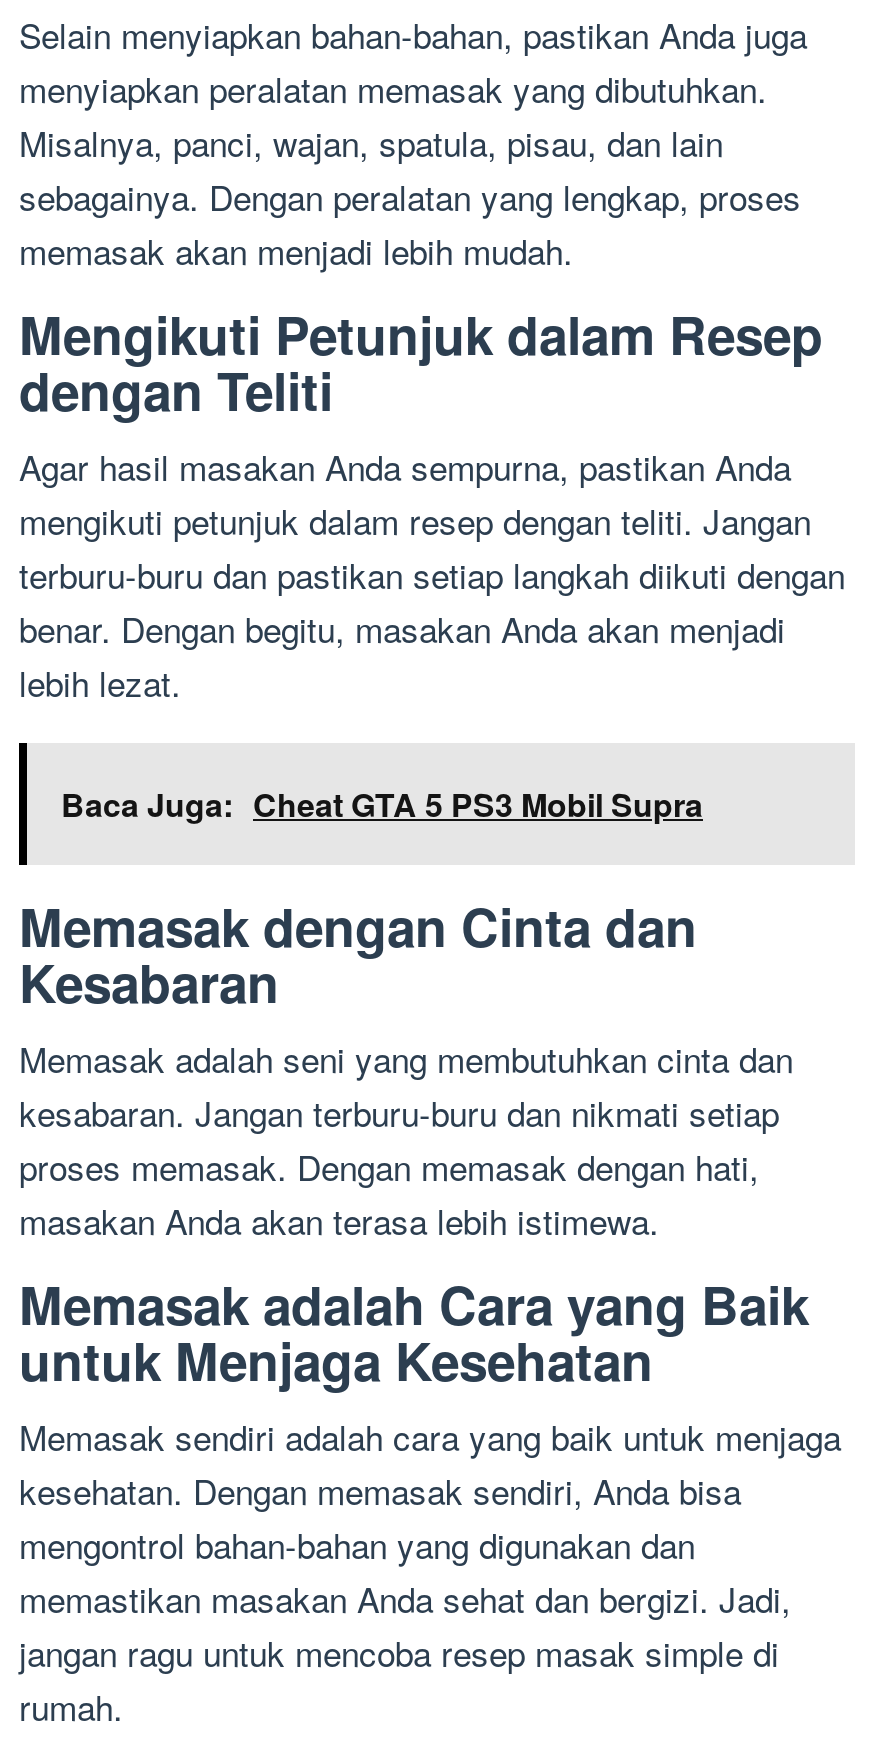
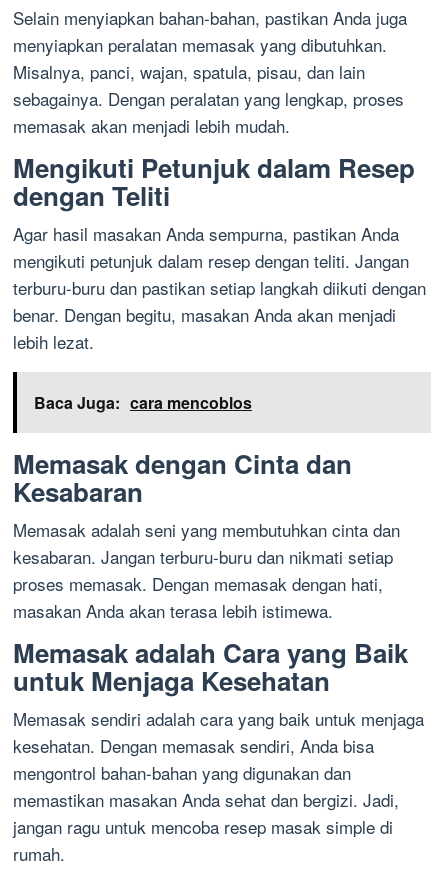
[61,780,703,826] Baca Juga: Cheat GTA 5 PS3 Mobil Supra -> [34,391,252,414] Baca Juga: cara mencoblos

